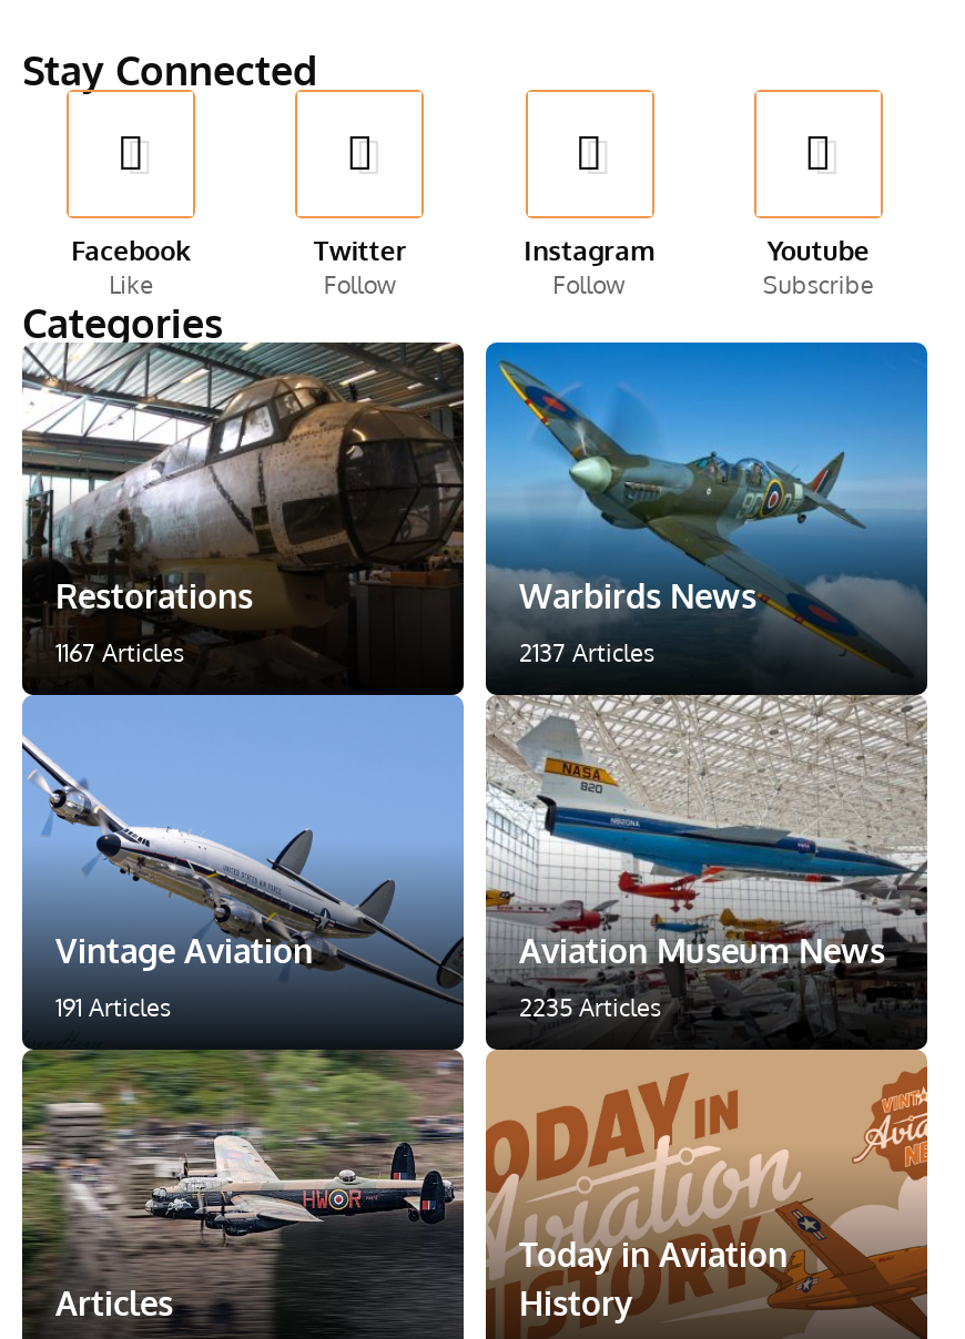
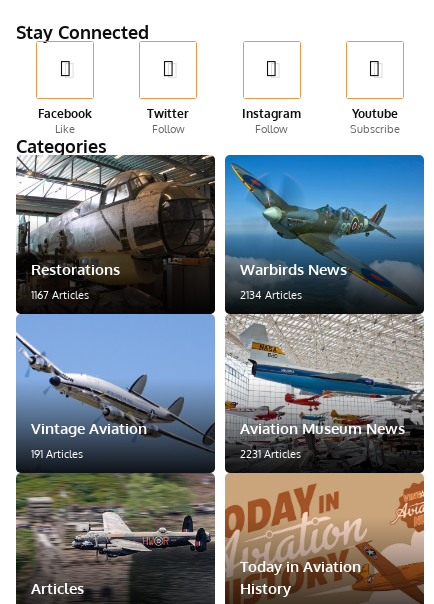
[519,639,654,670] 2137 Articles -> [240,288,302,302] 2134 Articles
[519,992,661,1023] 2235 Articles -> [240,447,301,461] 2231 Articles

